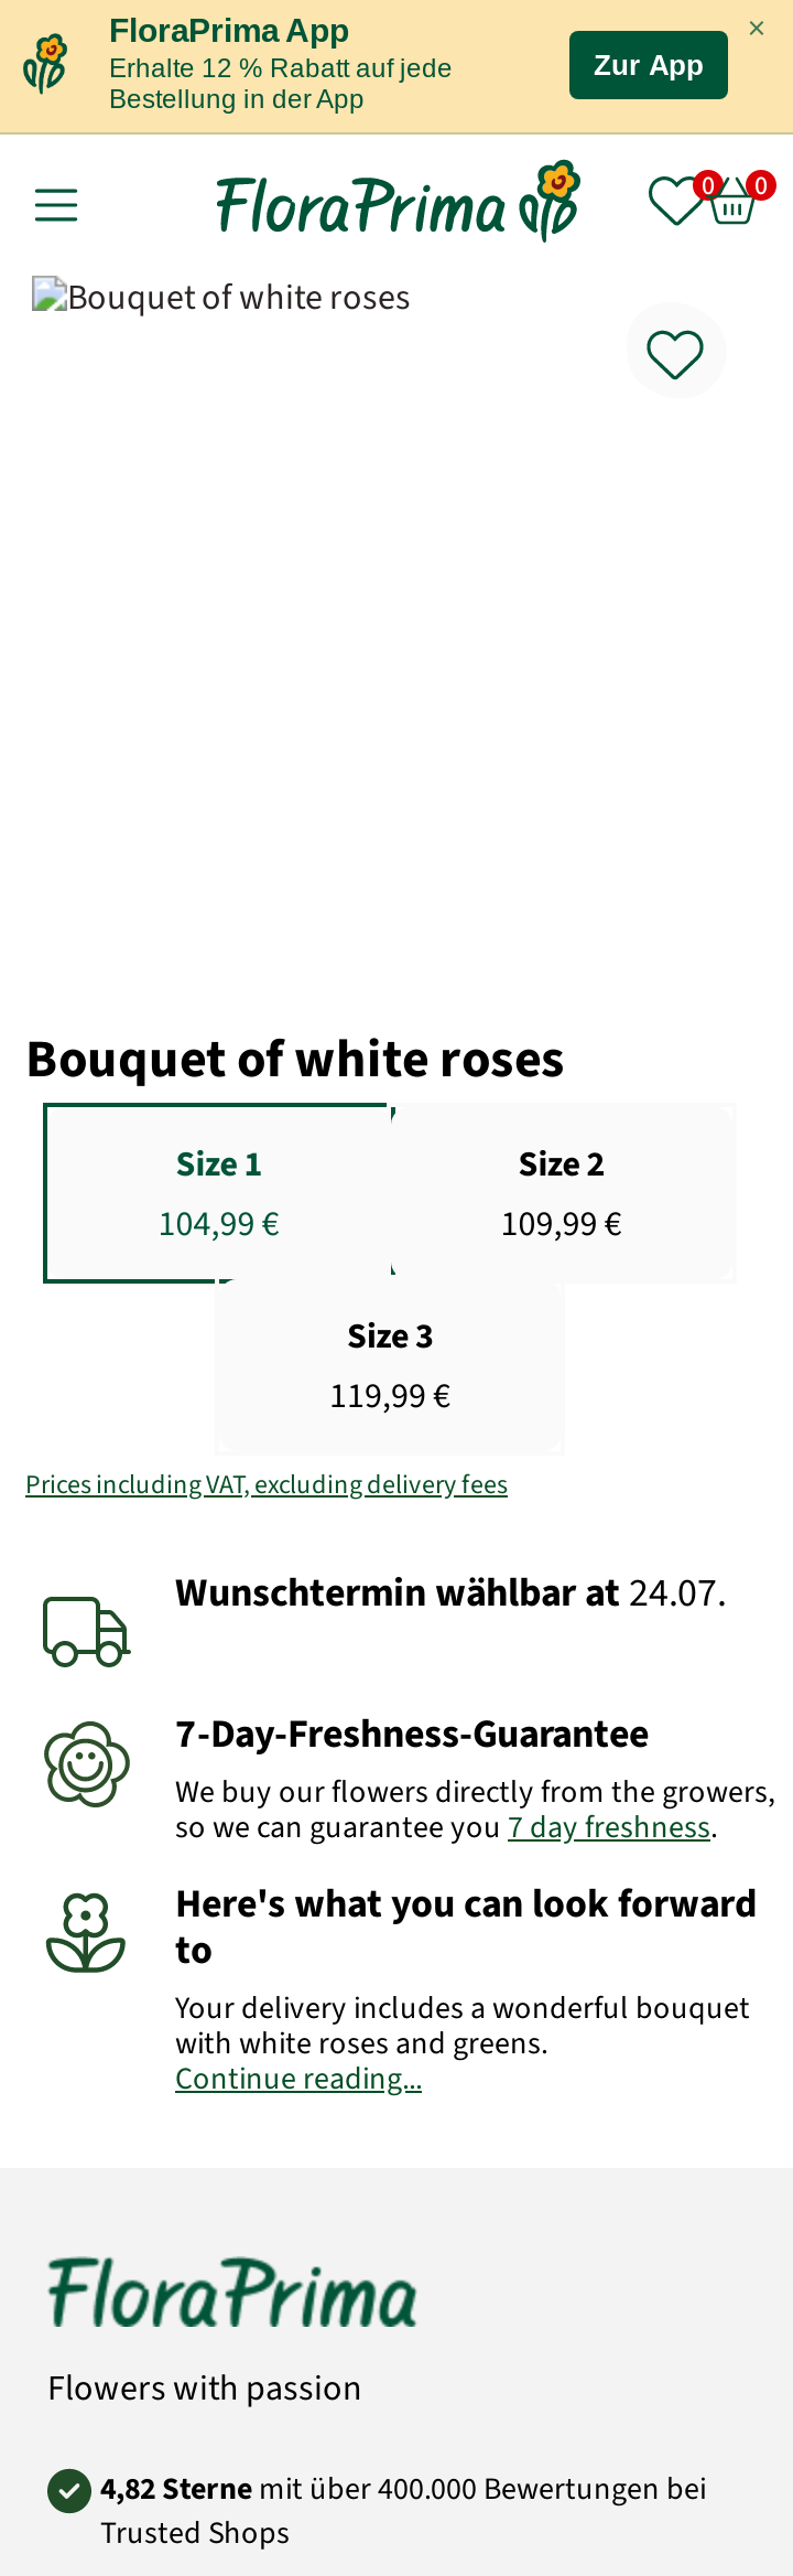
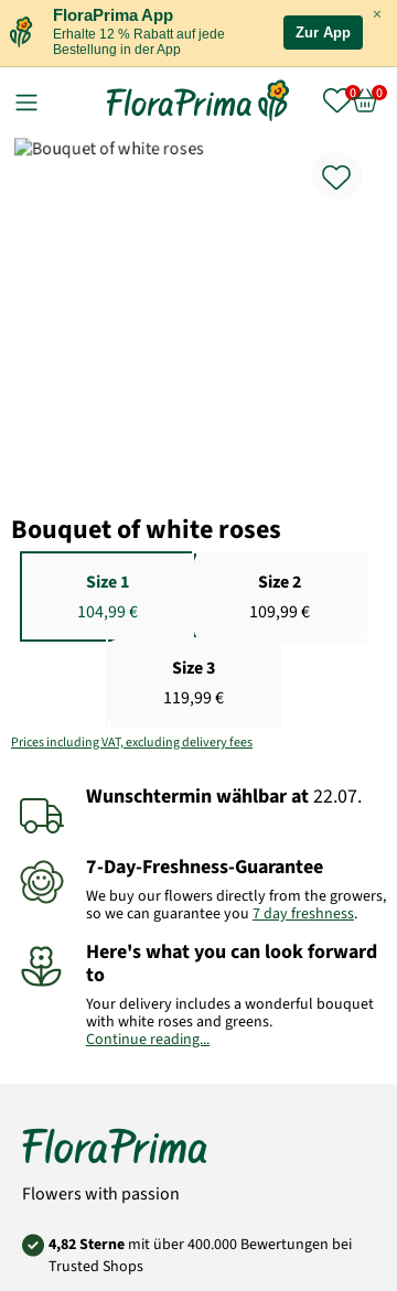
[175,1566,726,1619] Wunschtermin wählbar at 24.07. -> [86,783,362,809] Wunschtermin wählbar at 22.07.

